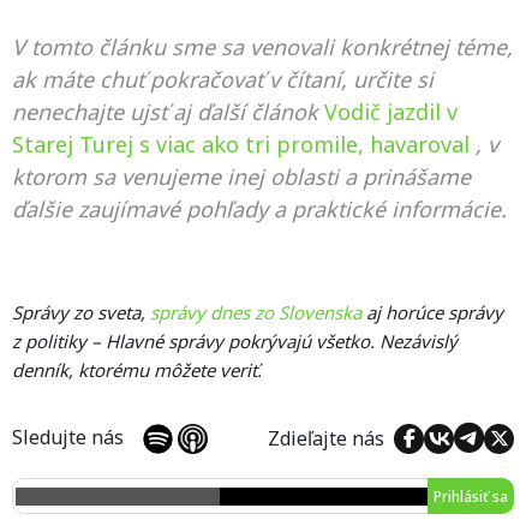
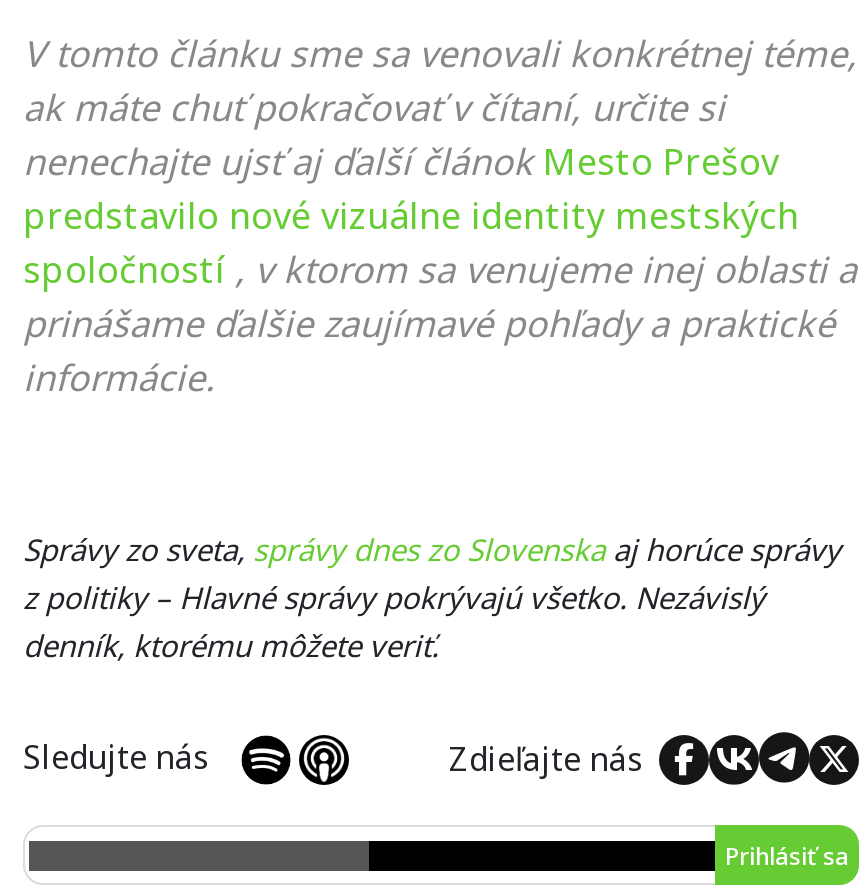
[12,97,507,223] nenechajte ujsť aj ďalší článok Vodič jazdil v | Starej Turej s viac ako tri promile, havaroval , v | ktorom sa venujeme inej oblasti a prinášame | ďalšie zaujímavé pohľady a praktické informácie. -> [23,137,857,401] nenechajte ujsť aj ďalší článok Mesto Prešov | predstavilo nové vizuálne identity mestských | spoločností , v ktorom sa venujeme inej oblasti a | prinášame ďalšie zaujímavé pohľady a praktické | informácie.

